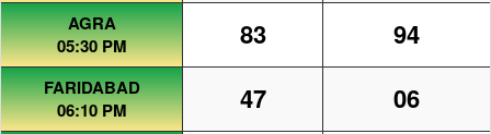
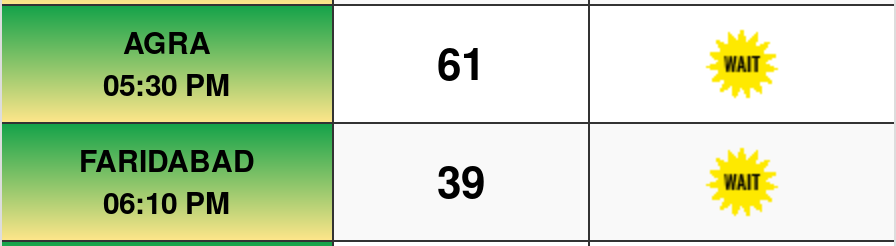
[239,16,420,51] 83 | 94 -> [437,30,485,94] 61
[239,81,420,115] 47 | 06 -> [437,148,485,212] 39

